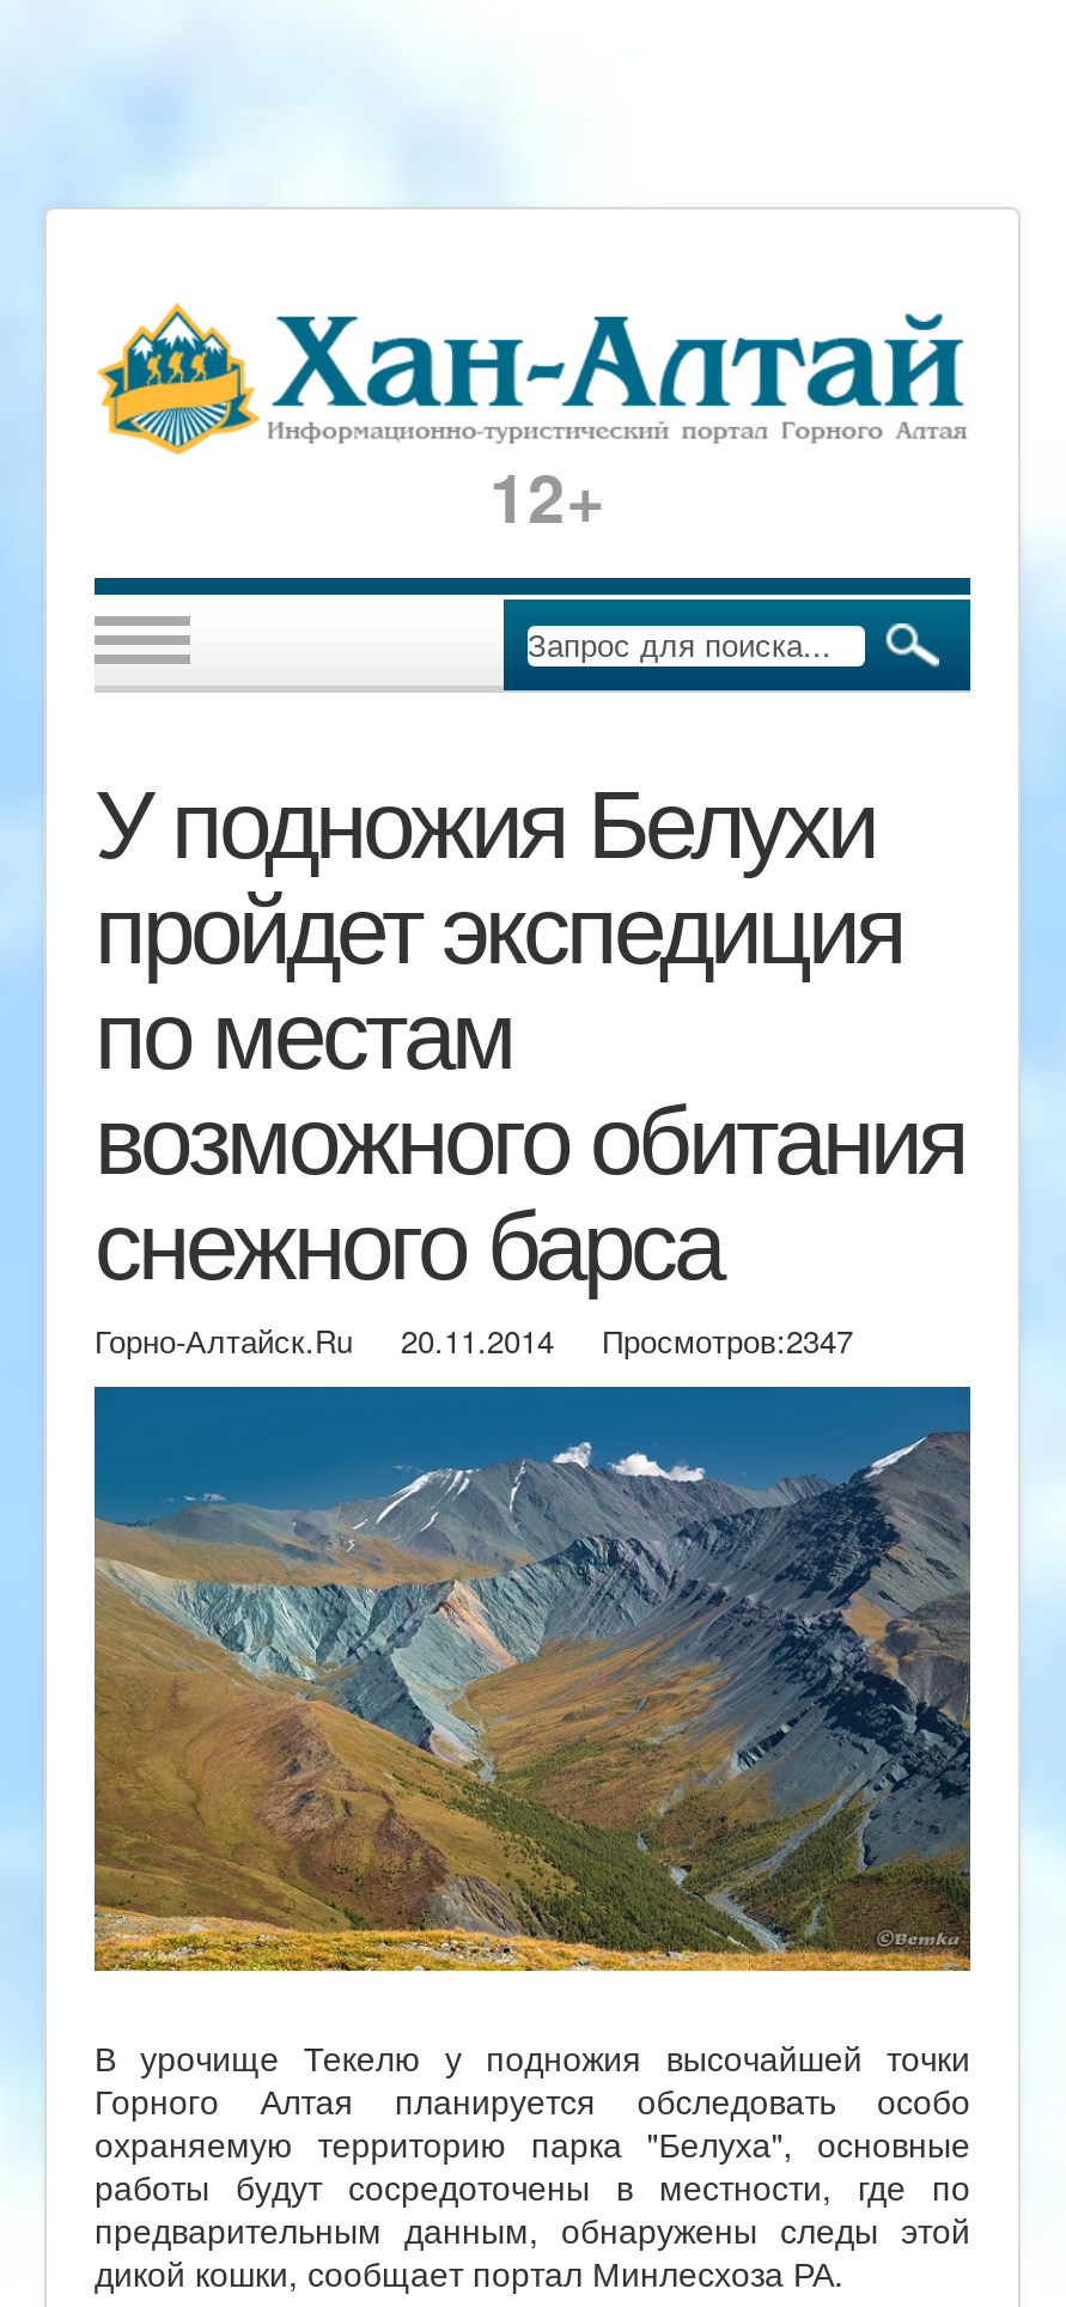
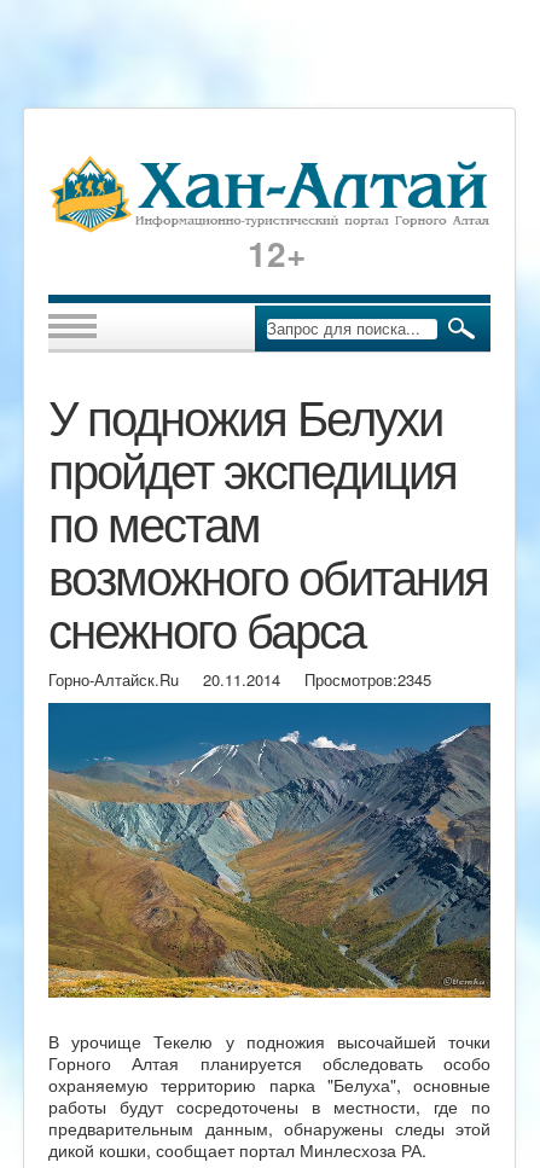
[602,1318,853,1364] Просмотров:2347 -> [304,668,431,691] Просмотров:2345

